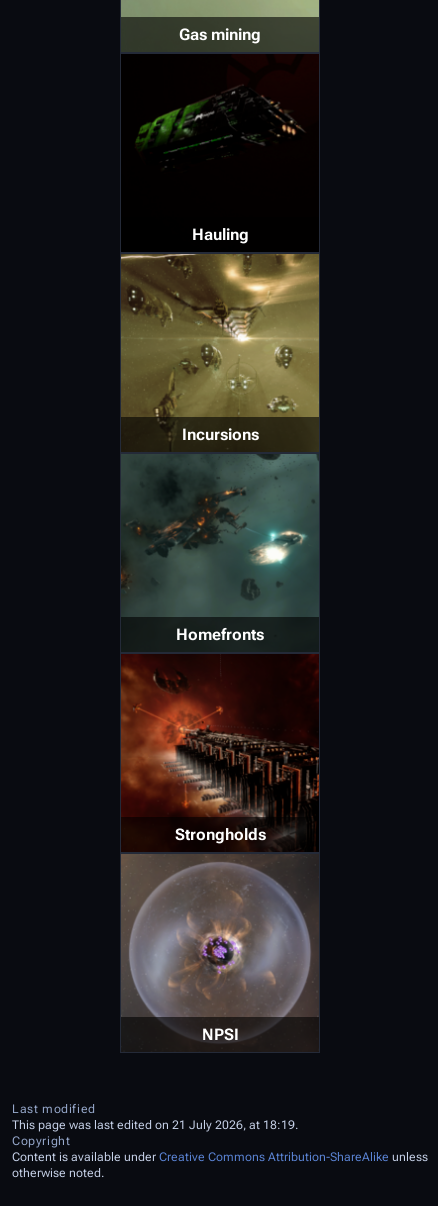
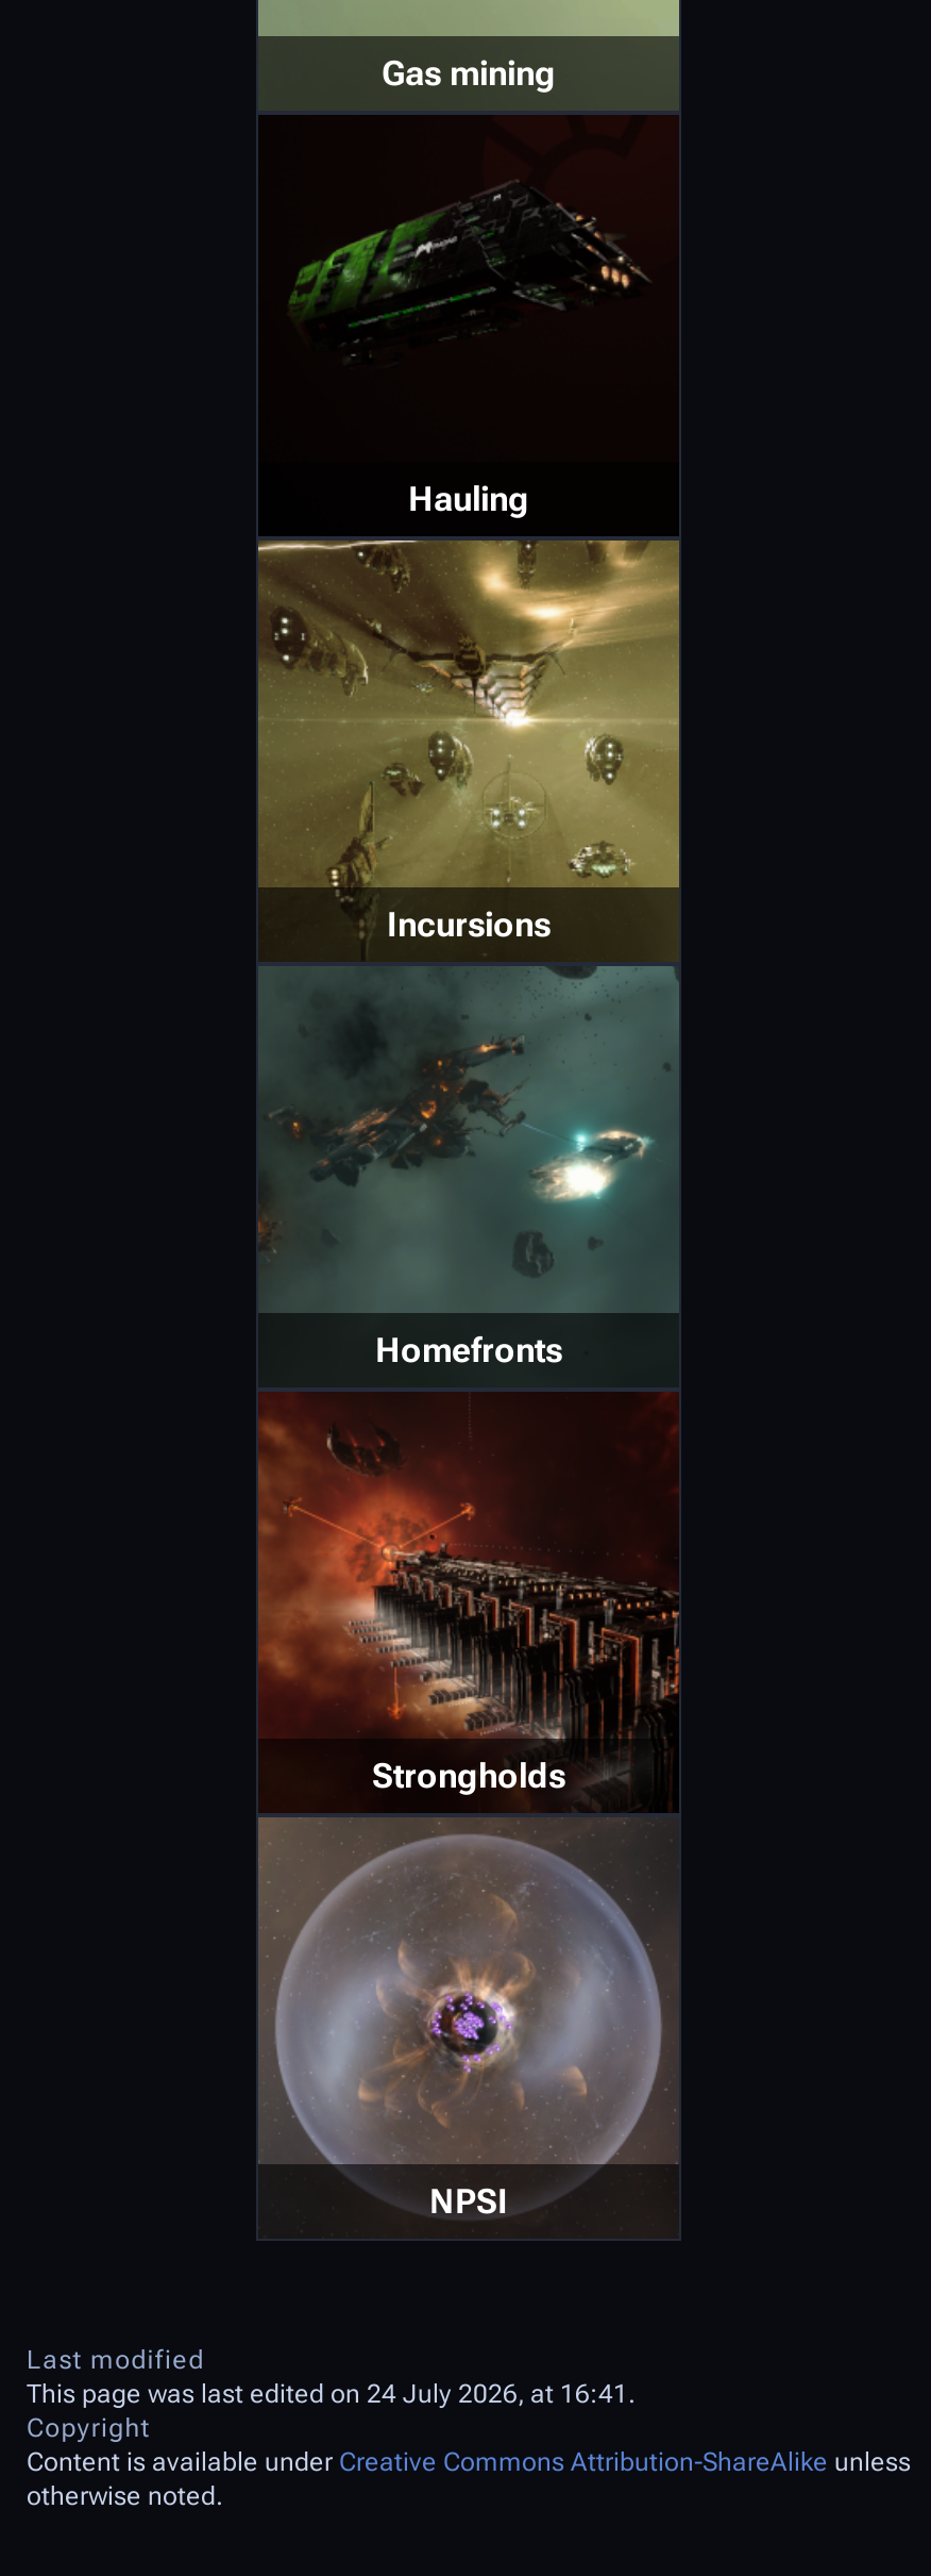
[12,1118,298,1132] This page was last edited on 21 July 2026, at 18:19. -> [27,2379,634,2409] This page was last edited on 24 July 2026, at 16:41.

